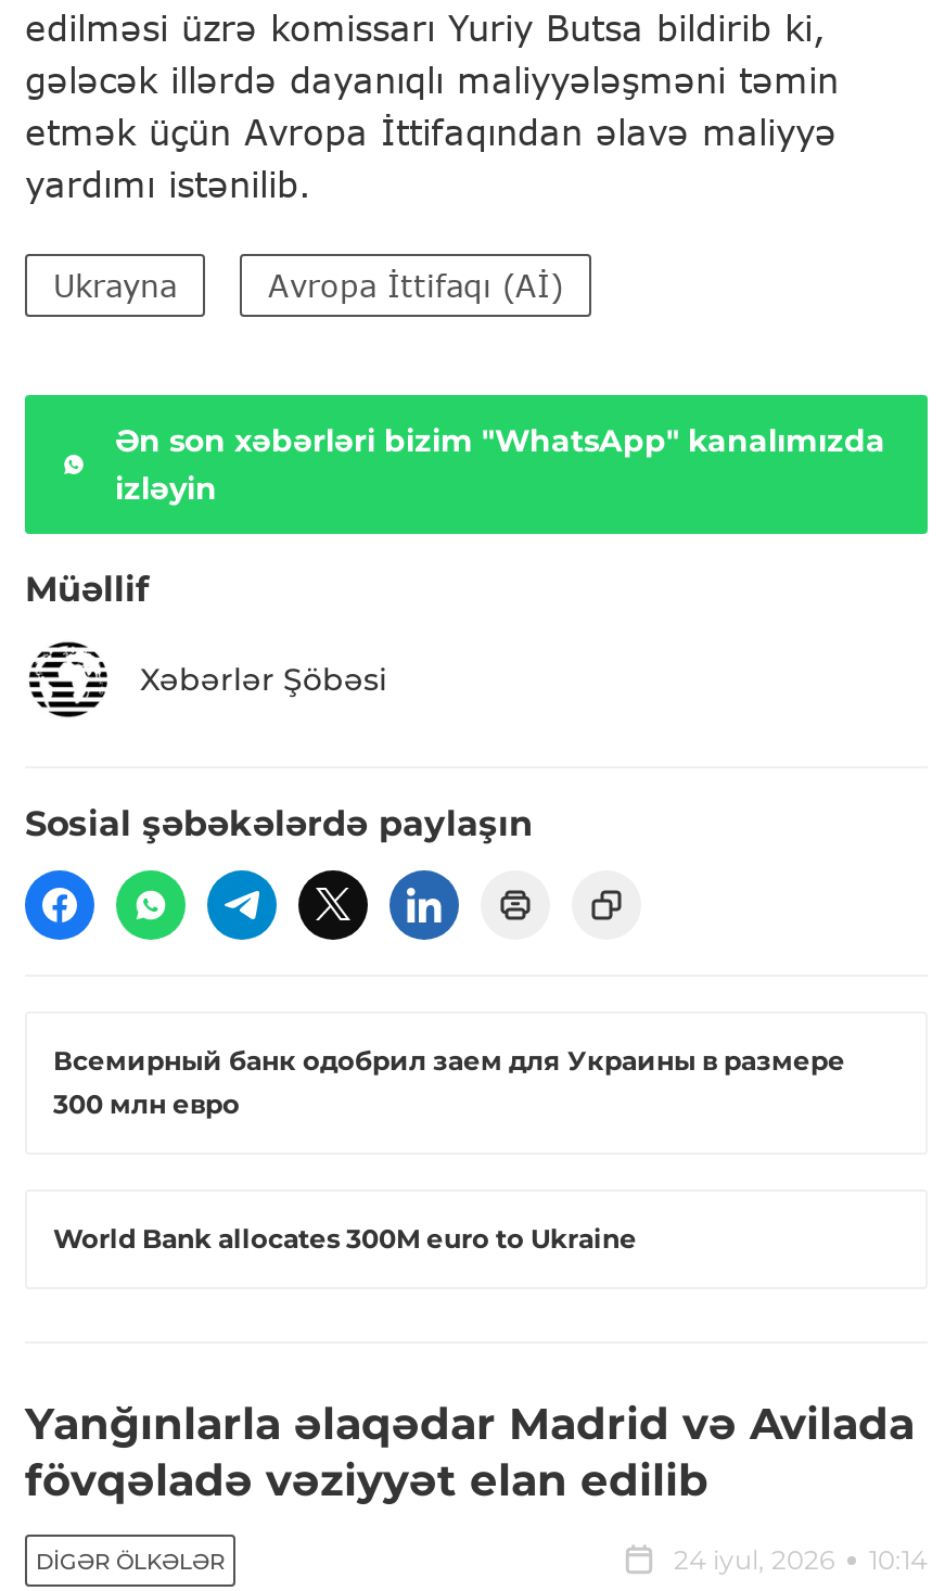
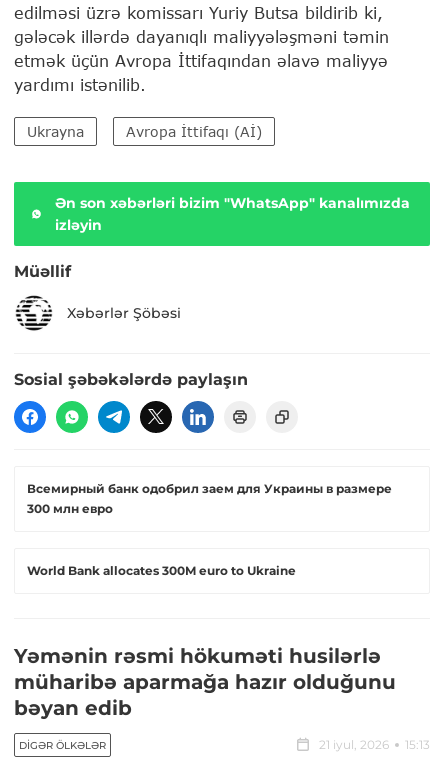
[25,1399,915,1507] Yanğınlarla əlaqədar Madrid və Avilada | fövqəladə vəziyyət elan edilib -> [14,644,396,720] Yəmənin rəsmi hökuməti husilərlə | müharibə aparmağa hazır olduğunu | bəyan edib
[674,1544,928,1577] 24 iyul, 2026 | 10:14 -> [319,737,430,752] 21 iyul, 2026 | 15:13

